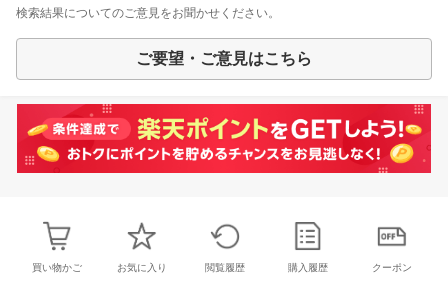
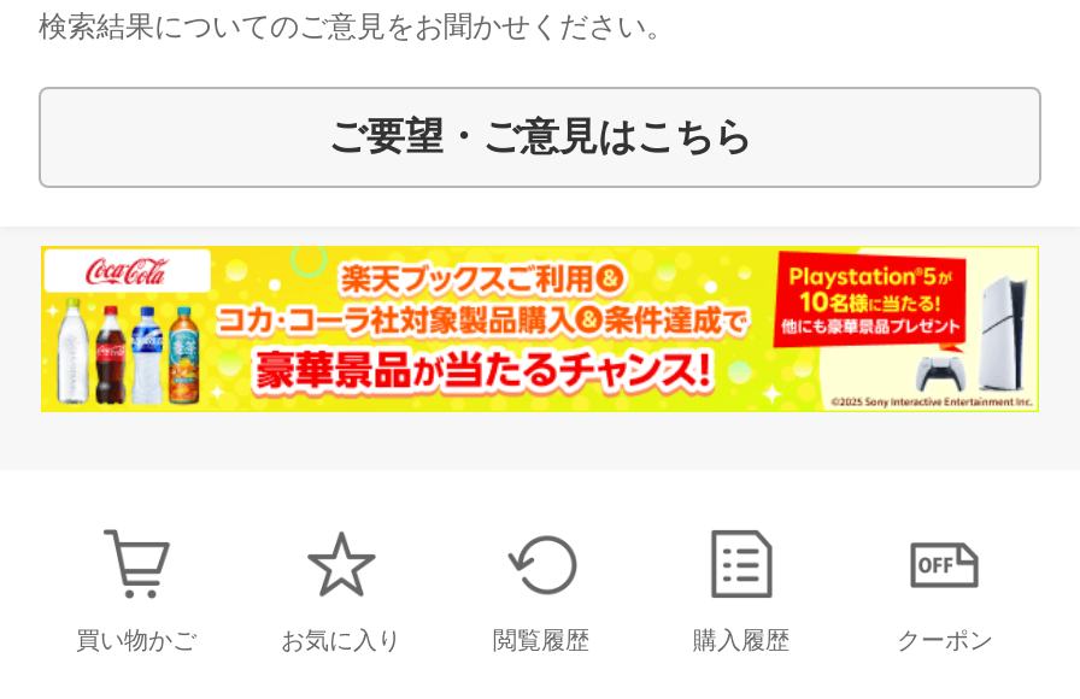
[16,103,432,174] [image] -> [39,243,1041,415] [image]

